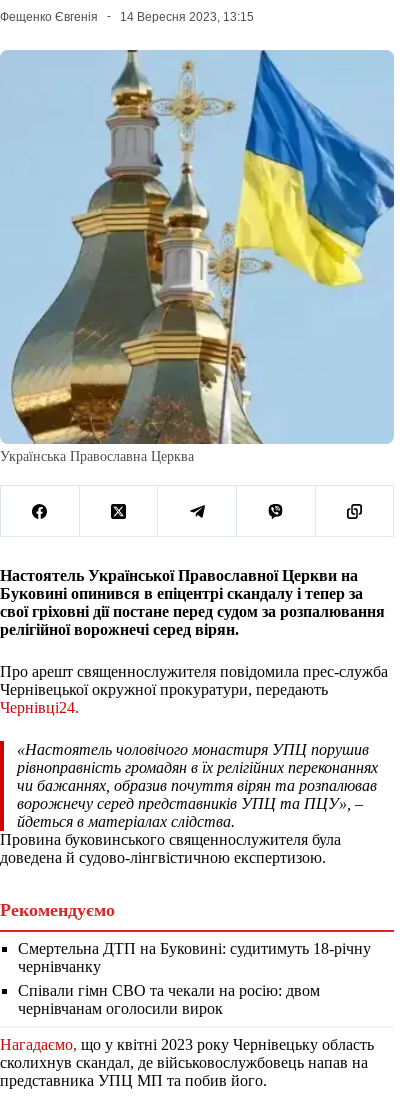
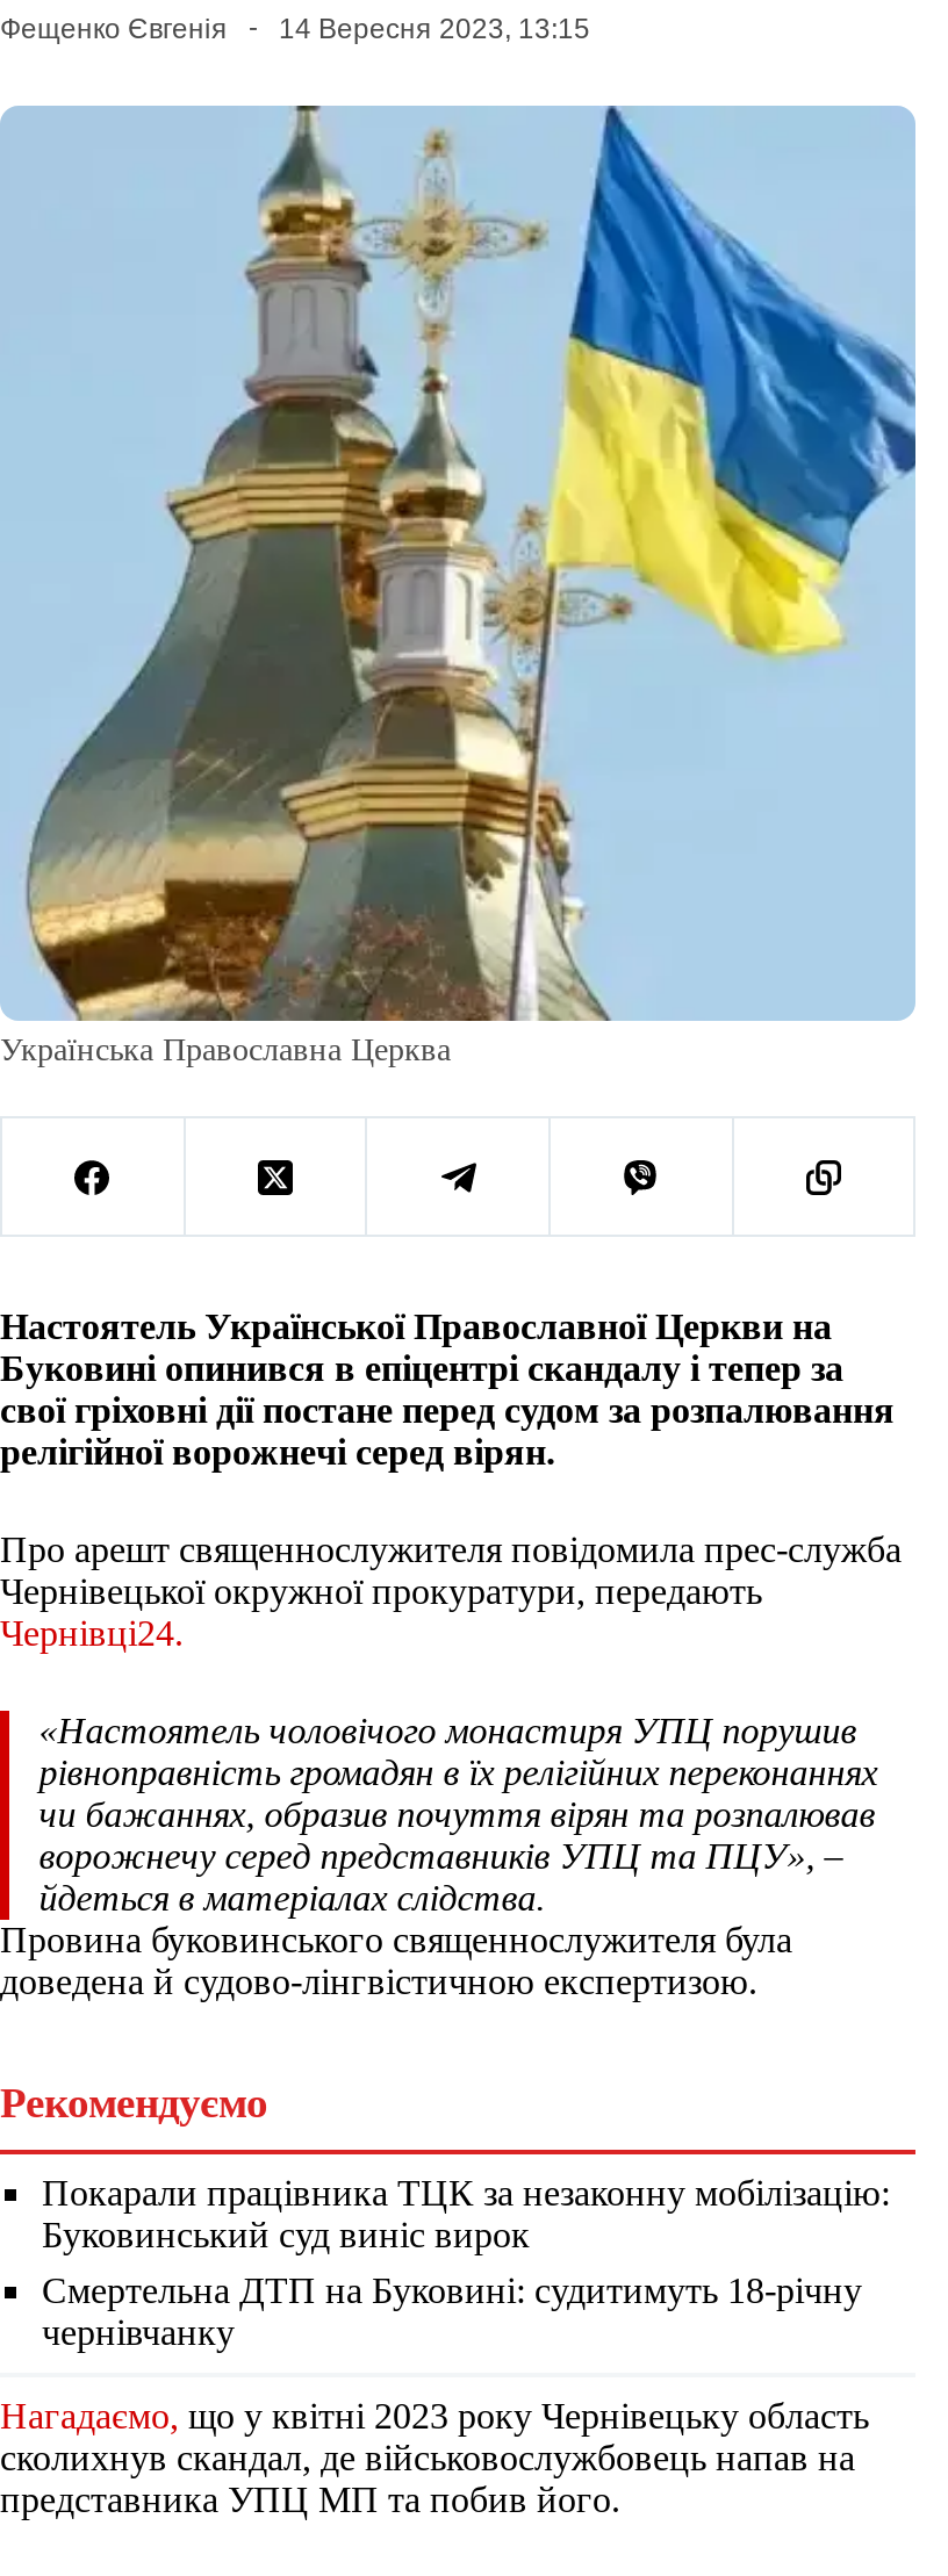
none -> [42,2174,890,2255] Покарали працівника ТЦК за незаконну мобілізацію: | Буковинський суд виніс вирок
moved [18,940,371,975] -> [42,2271,862,2353]: Смертельна ДТП на Буковині: судитимуть 18-річну | чернівчанку
[18,982,320,1017] Співали гімн СВО та чекали на росію: двом | чернівчанам оголосили вирок -> none

